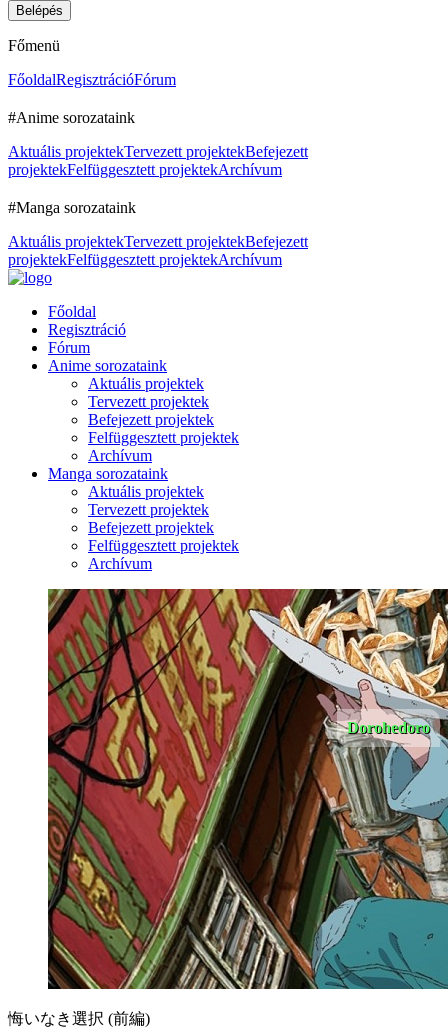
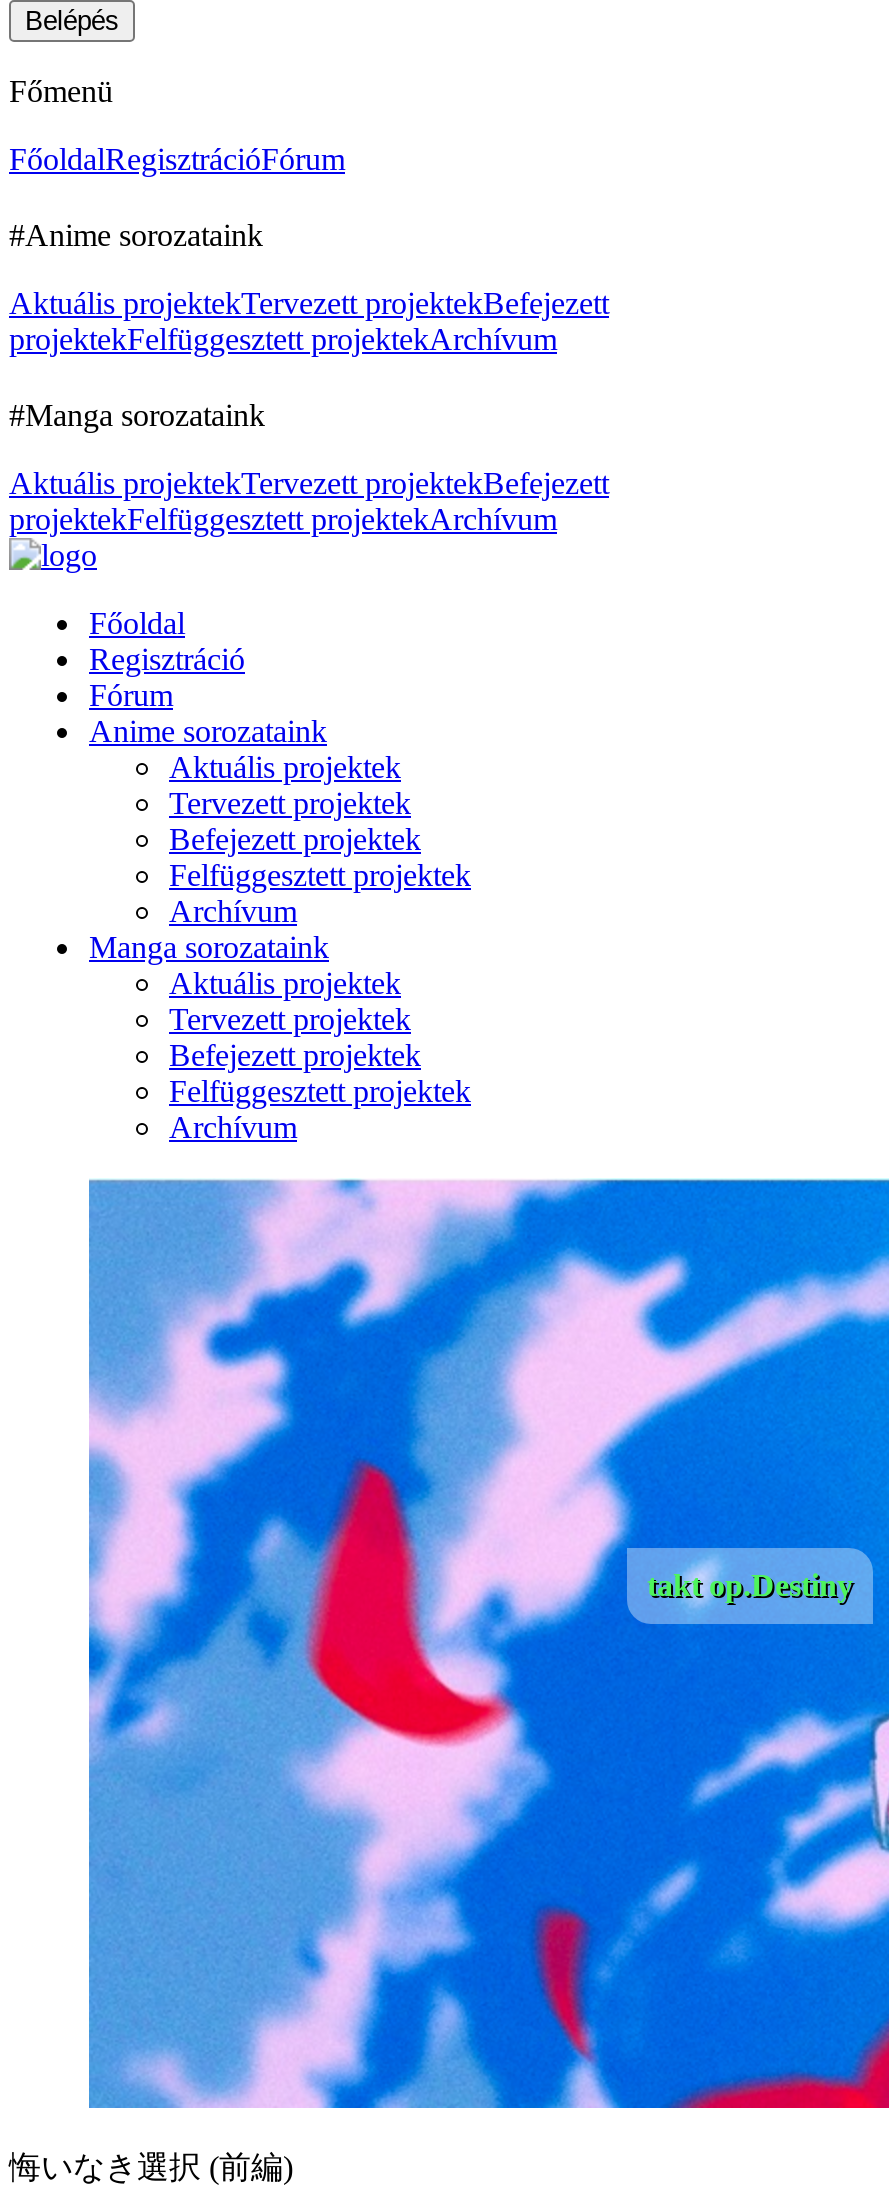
[47,588,445,990] [image] | Dorohedoro -> [87,1178,883,2110] [image] | takt op.Destiny

